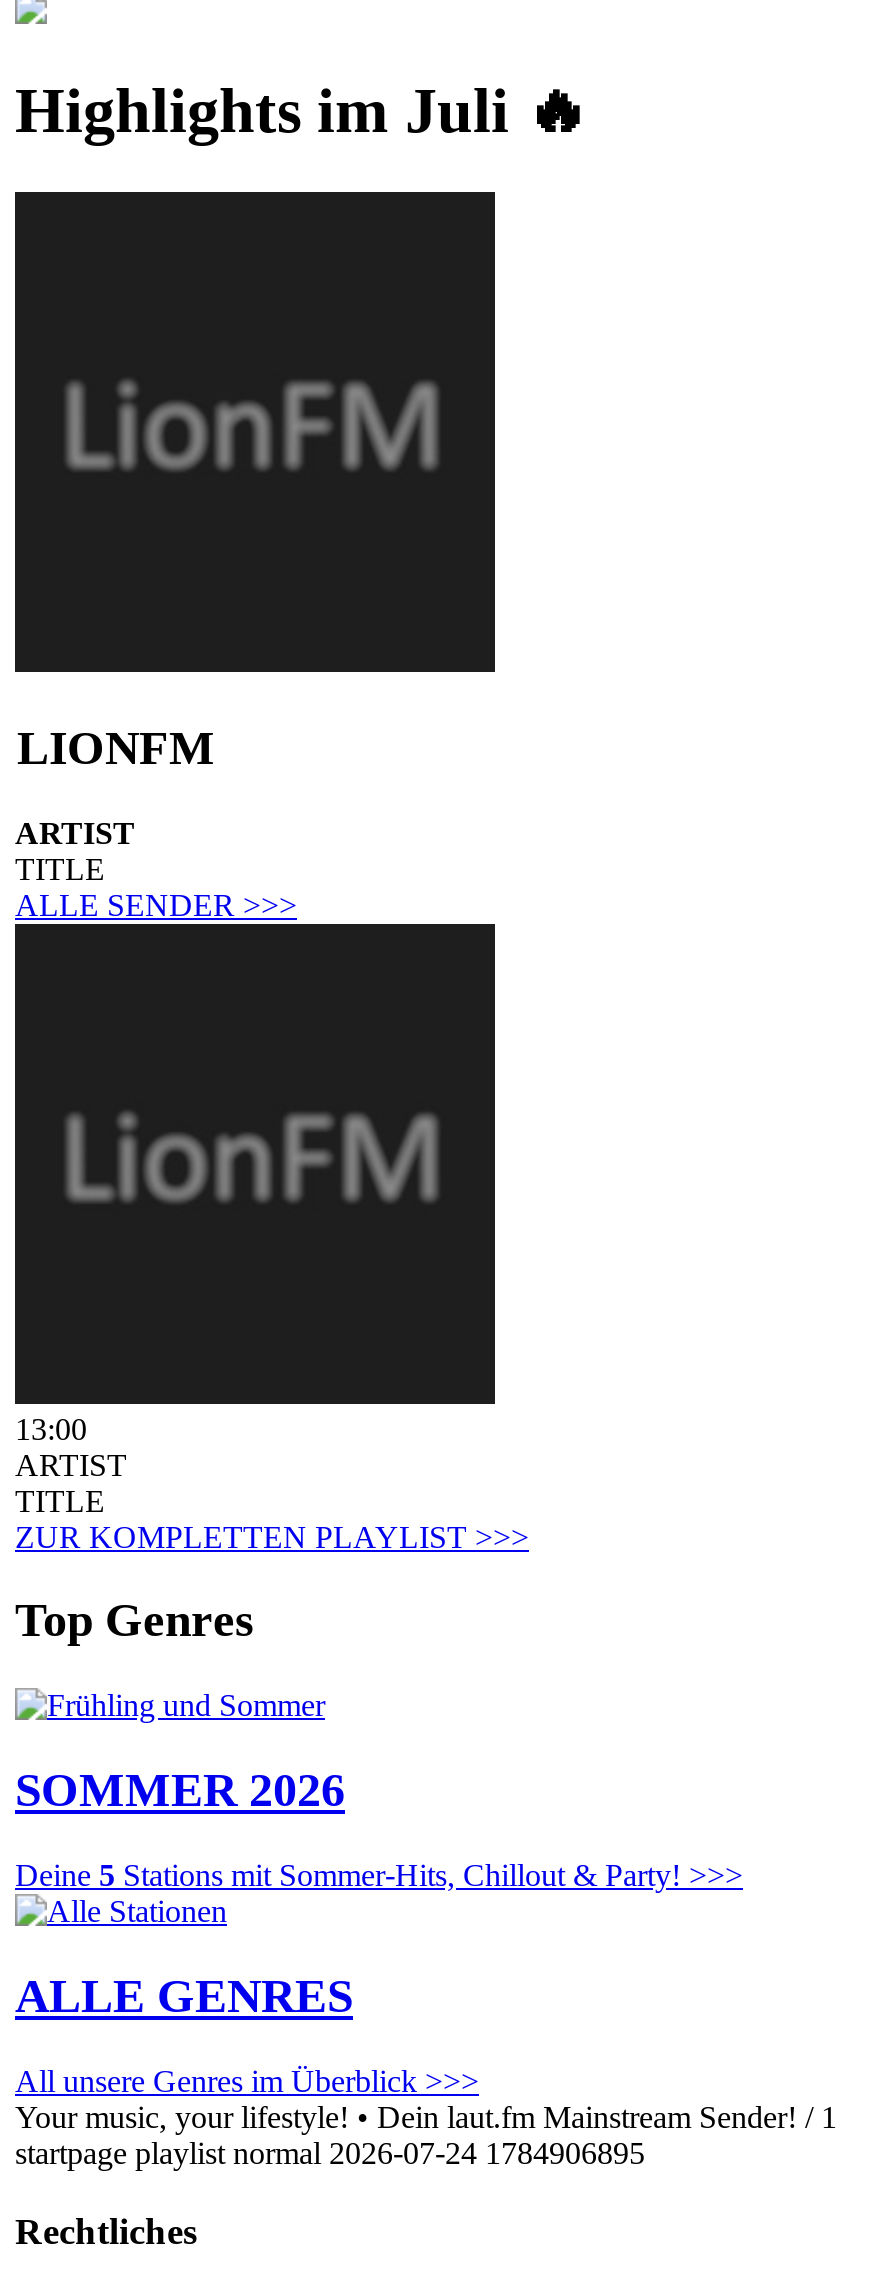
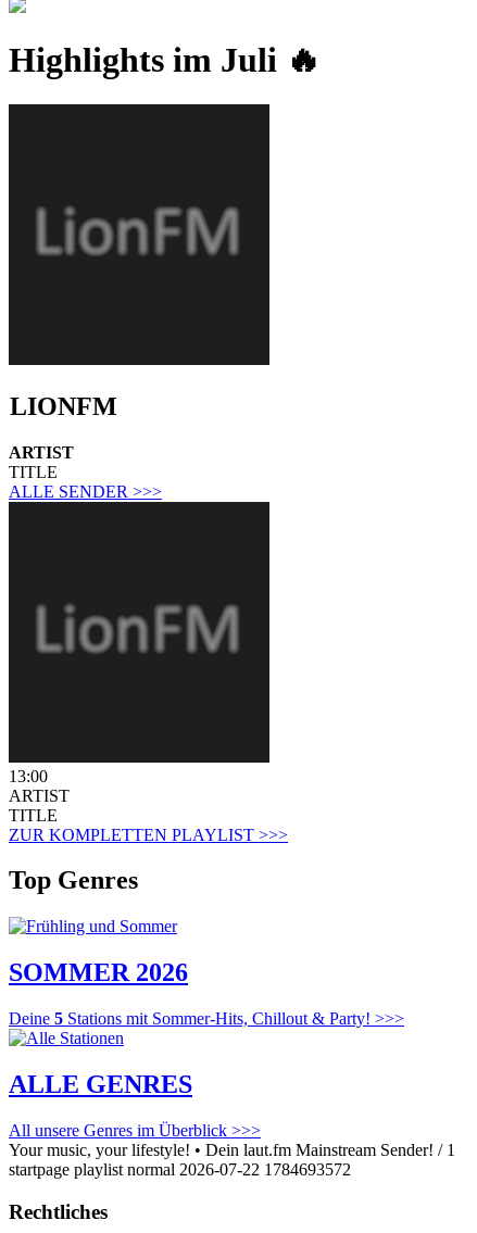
[15,2136,645,2170] startpage playlist normal 2026-07-24 1784906895 -> [9,1160,351,1179] startpage playlist normal 2026-07-22 1784693572

